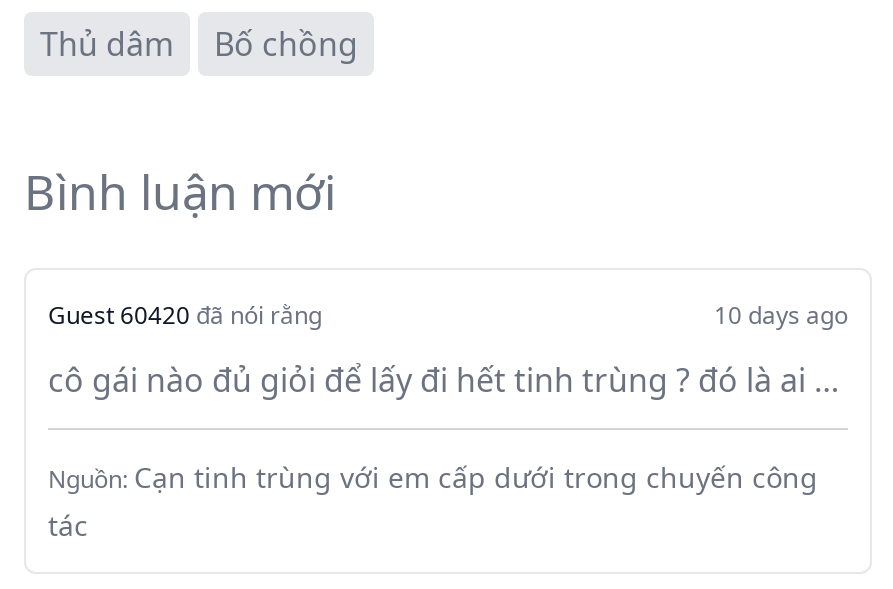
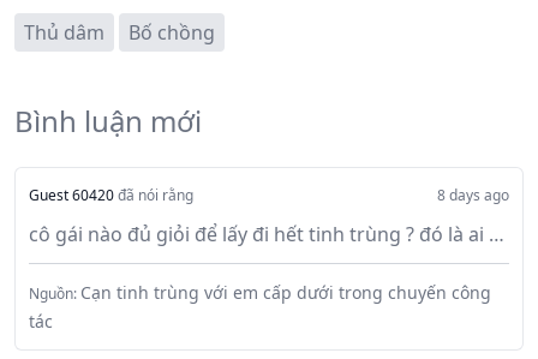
[714,298,848,332] 10 days ago -> [437,185,509,206] 8 days ago

